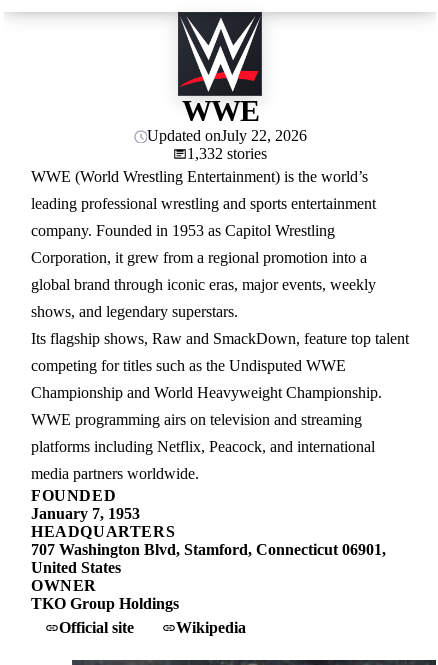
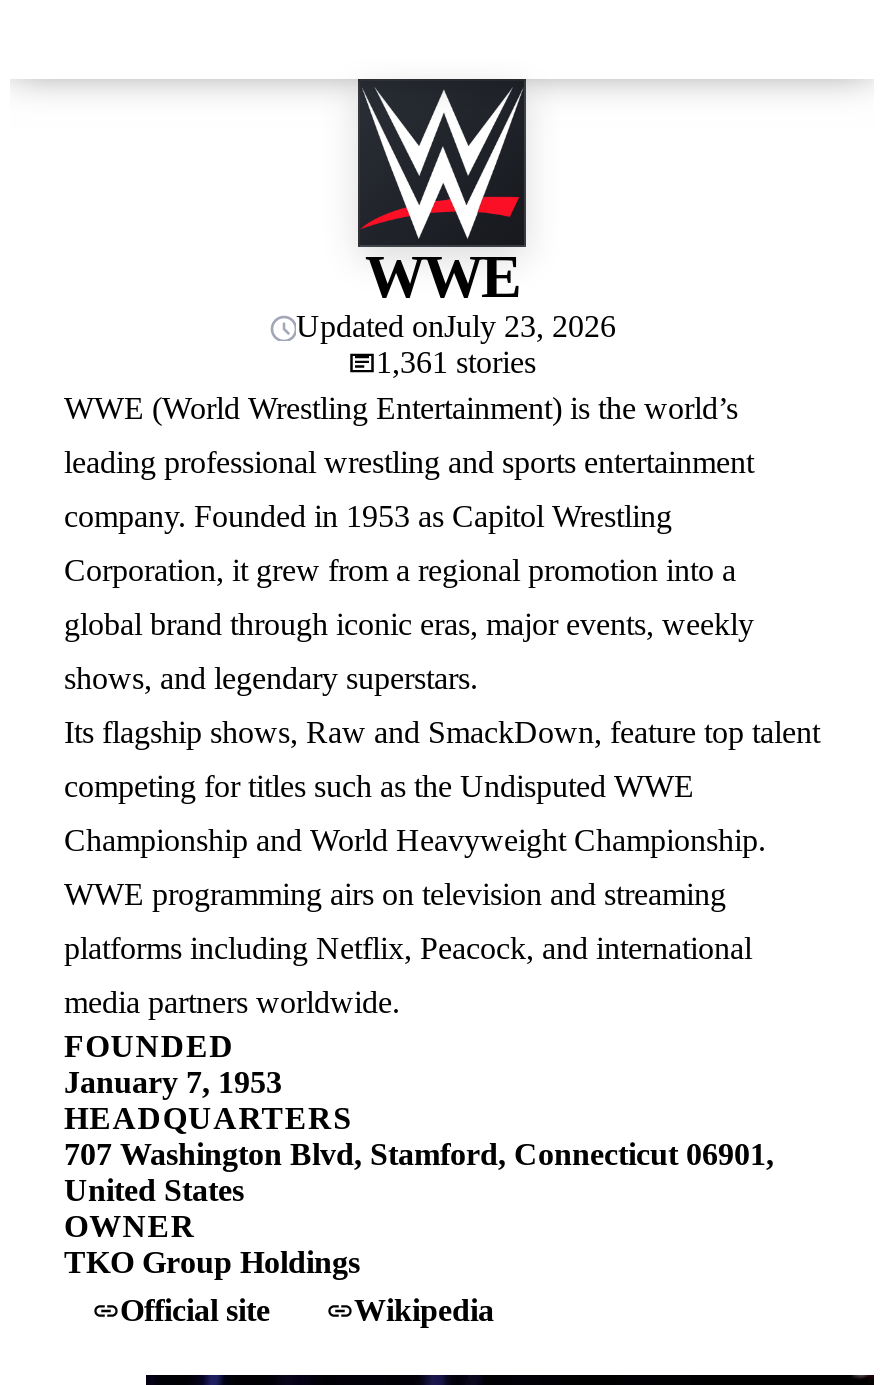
[147,127,307,144] Updated onJuly 22, 2026 -> [296,309,616,343] Updated onJuly 23, 2026
[187,145,267,162] 1,332 stories -> [376,345,536,379] 1,361 stories

